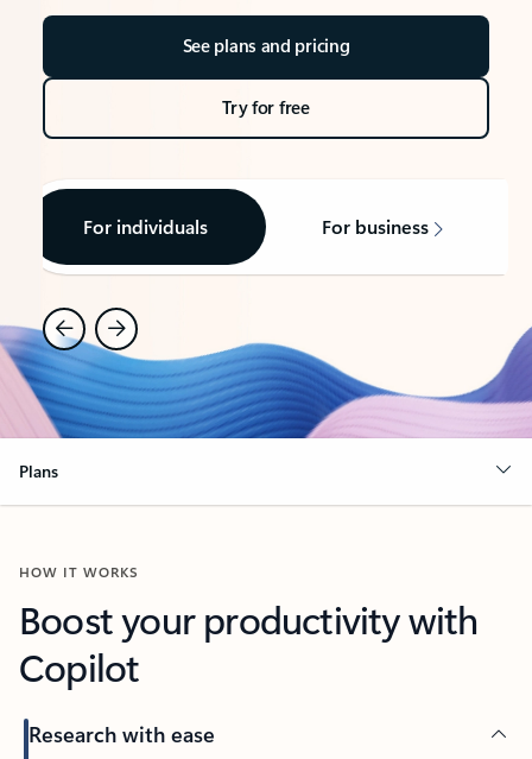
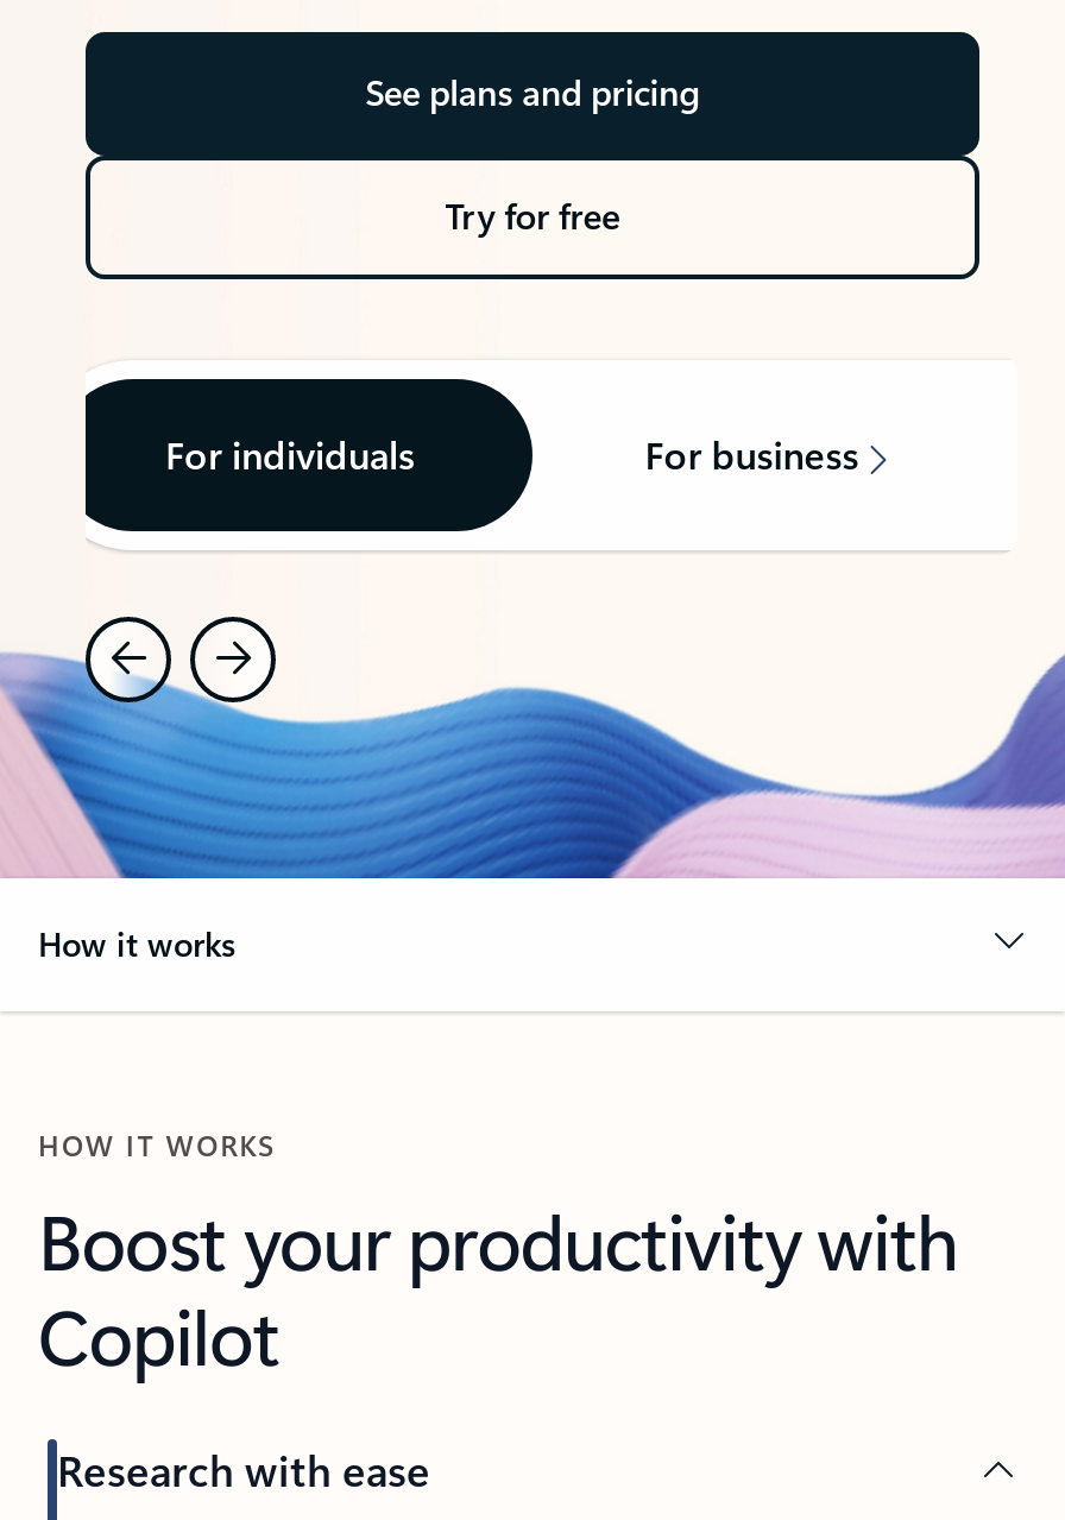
[19,460,58,482] Plans -> [38,921,235,966] How it works

